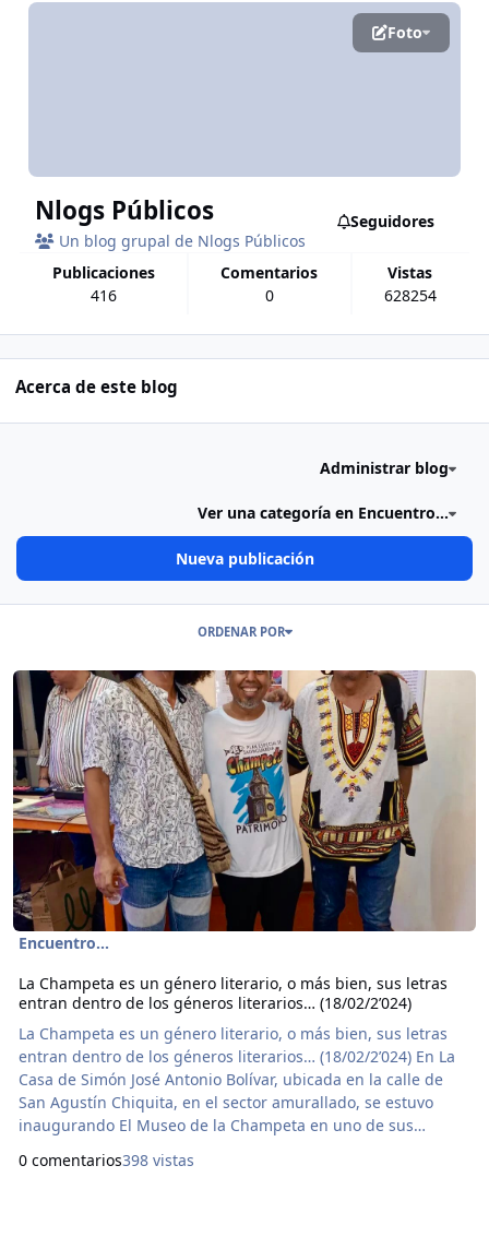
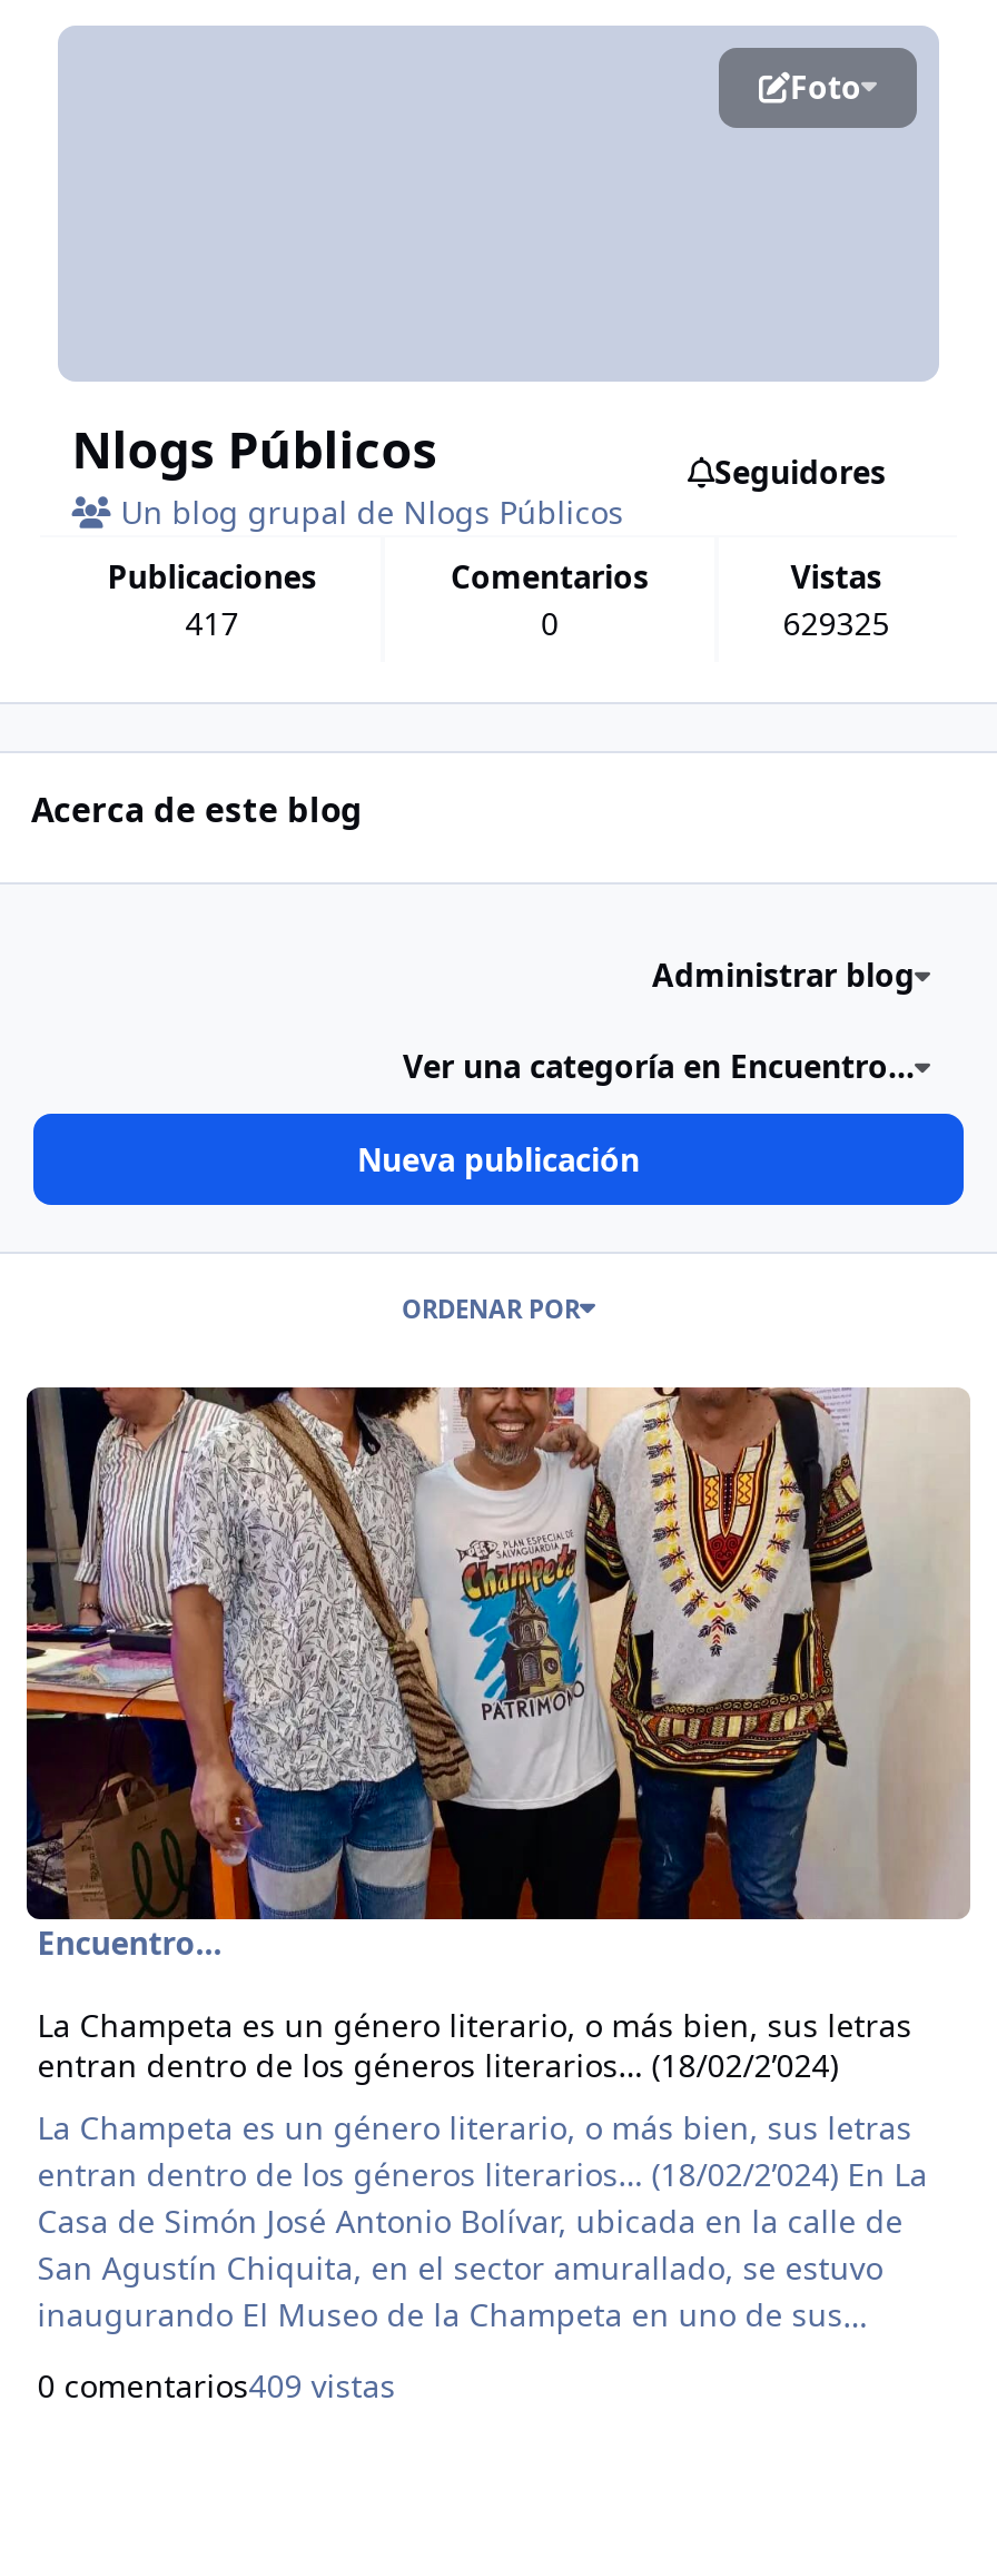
[91,285,117,306] 416 -> [185,602,239,644] 417
[384,285,436,306] 628254 -> [783,602,890,644] 629325
[18,1150,194,1170] 0 comentarios398 vistas -> [37,2364,396,2407] 0 comentarios409 vistas

